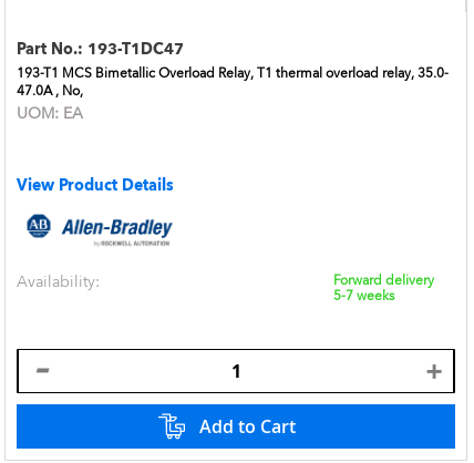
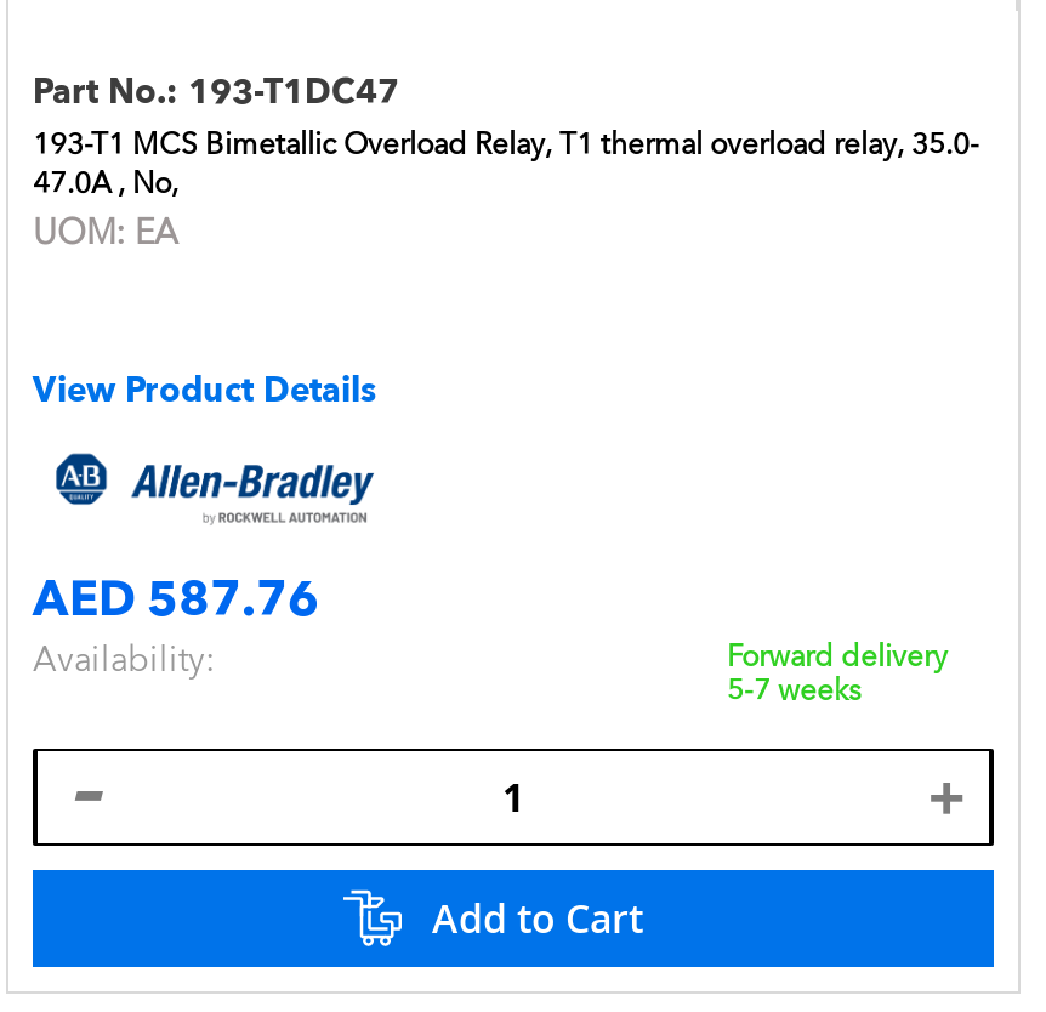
none -> [33,568,319,626] AED 587.76
moved [17,272,434,303] -> [33,639,948,706]: Availability: | Forward delivery | 5-7 weeks

